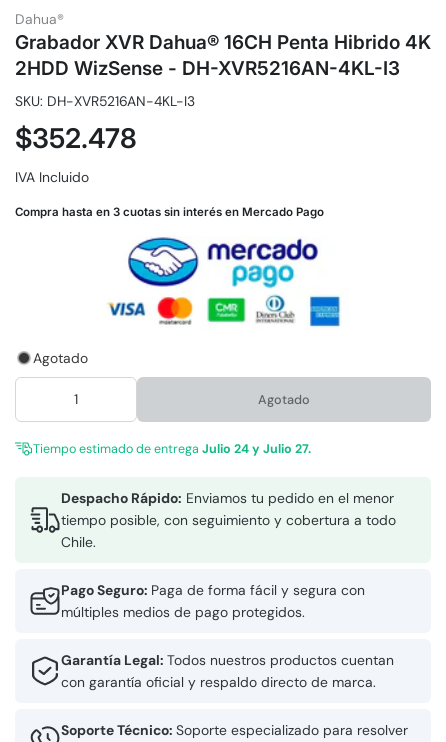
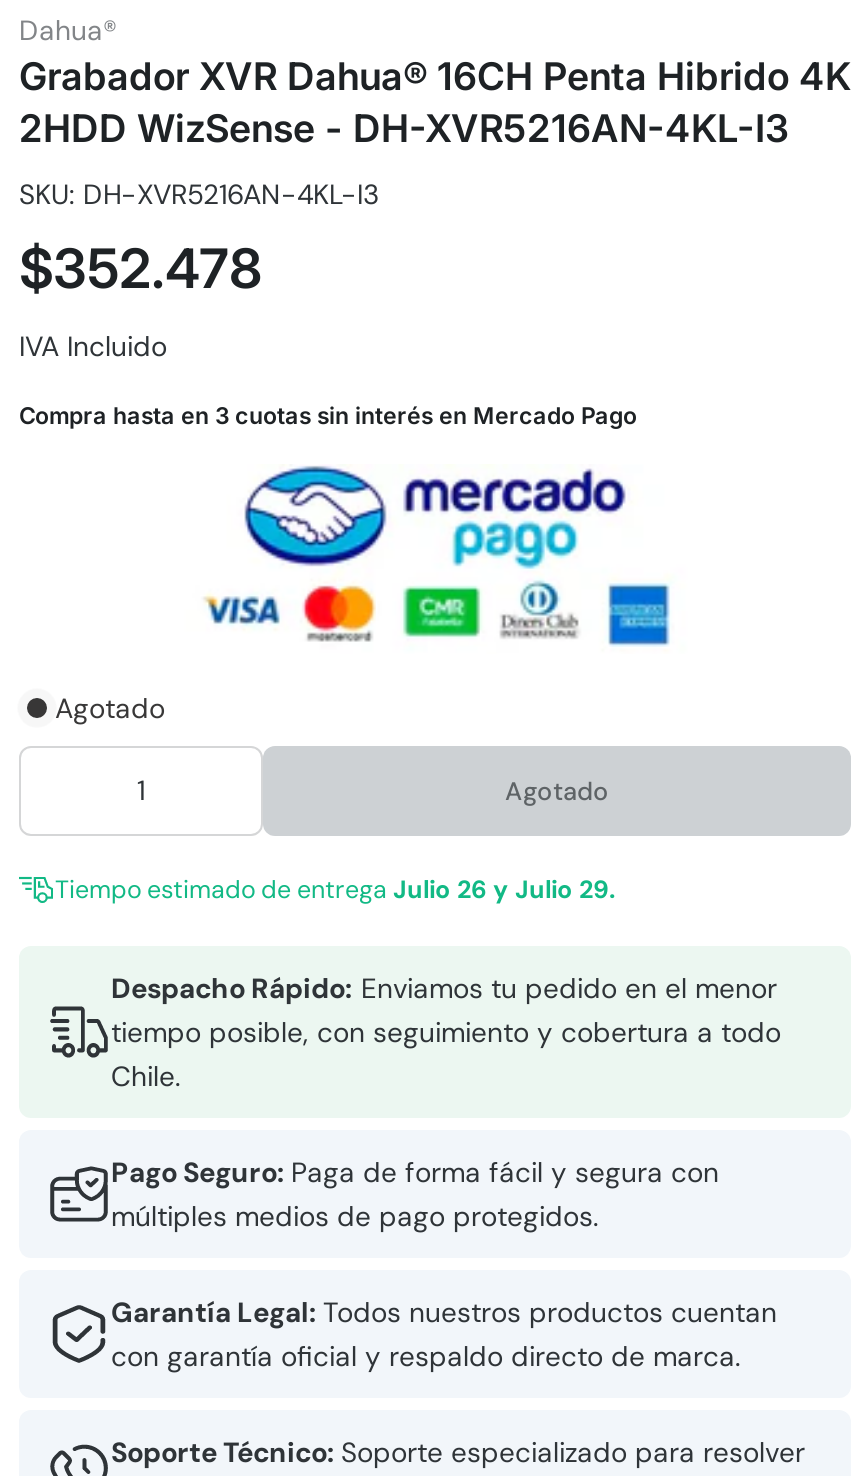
[33,441,311,457] Tiempo estimado de entrega Julio 24 y Julio 27. -> [55,873,615,905] Tiempo estimado de entrega Julio 26 y Julio 29.

